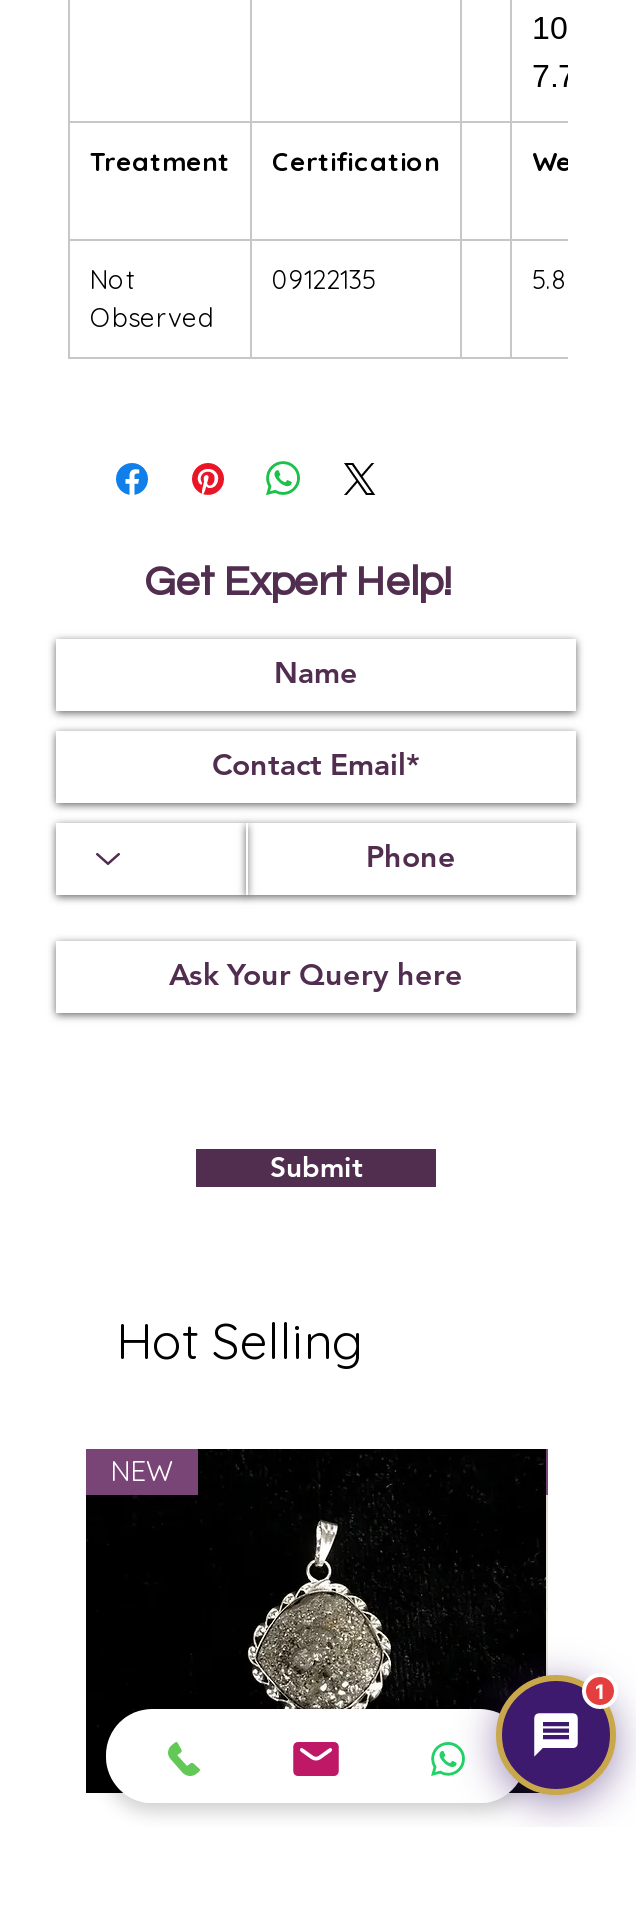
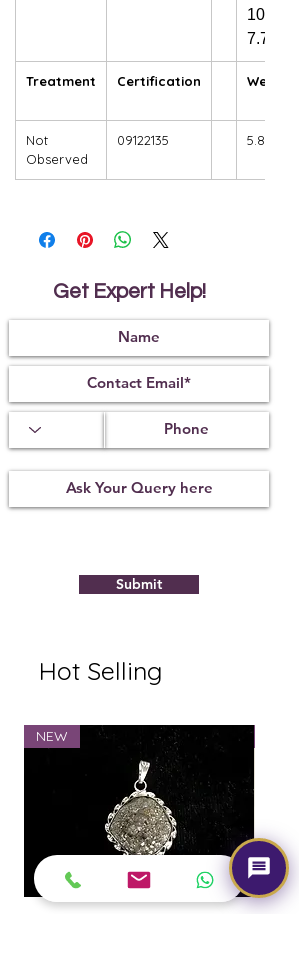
[595,1679,605,1703] 1 -> none

